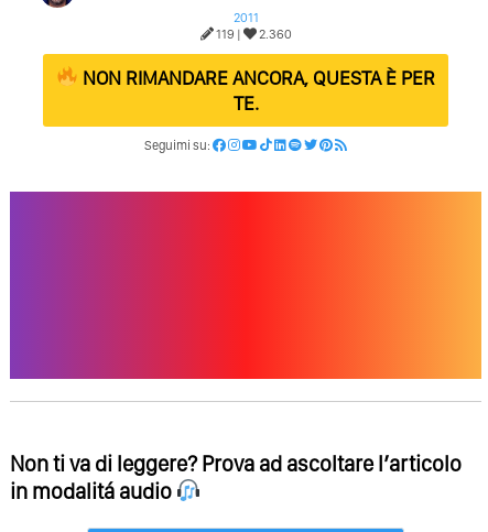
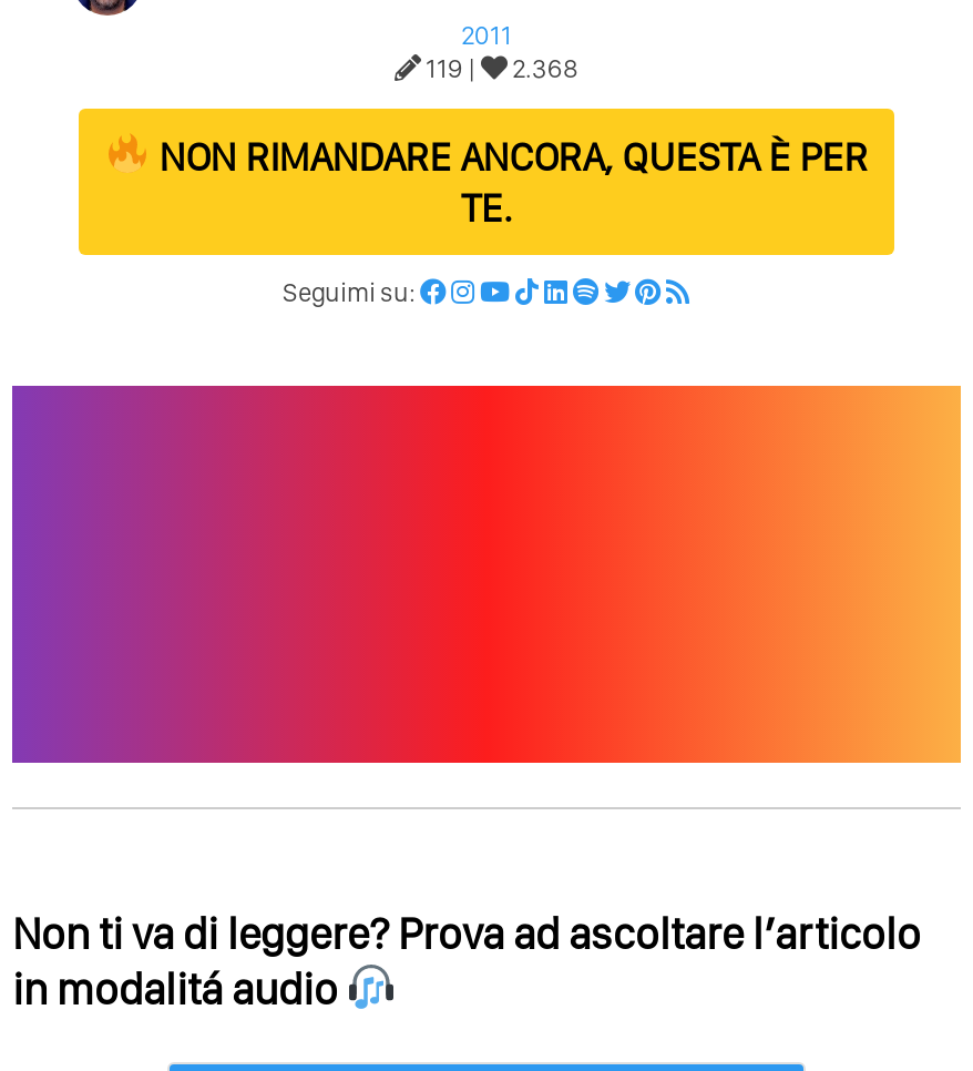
[256,26,291,41] 2.360 -> [508,52,578,83] 2.368

